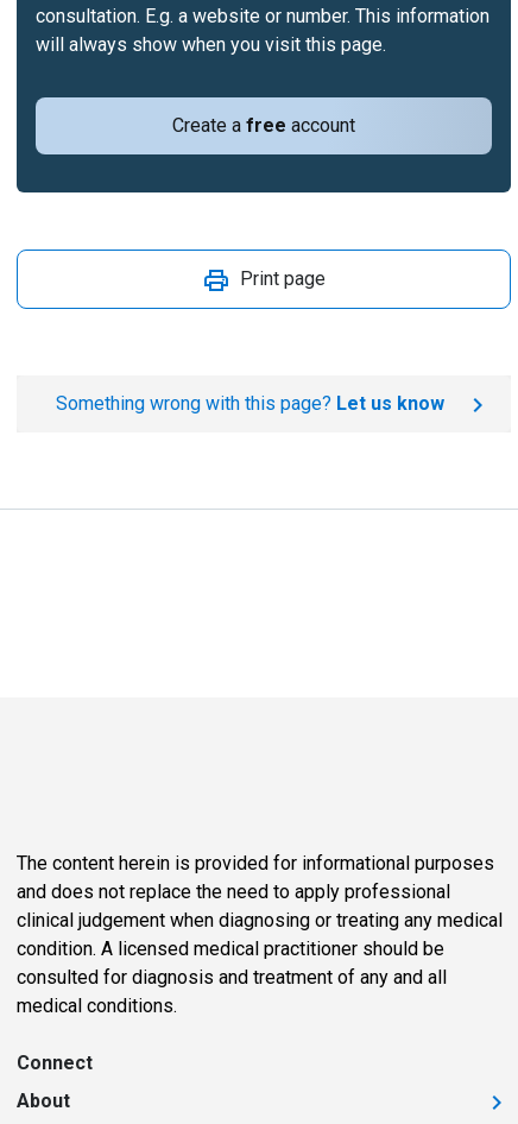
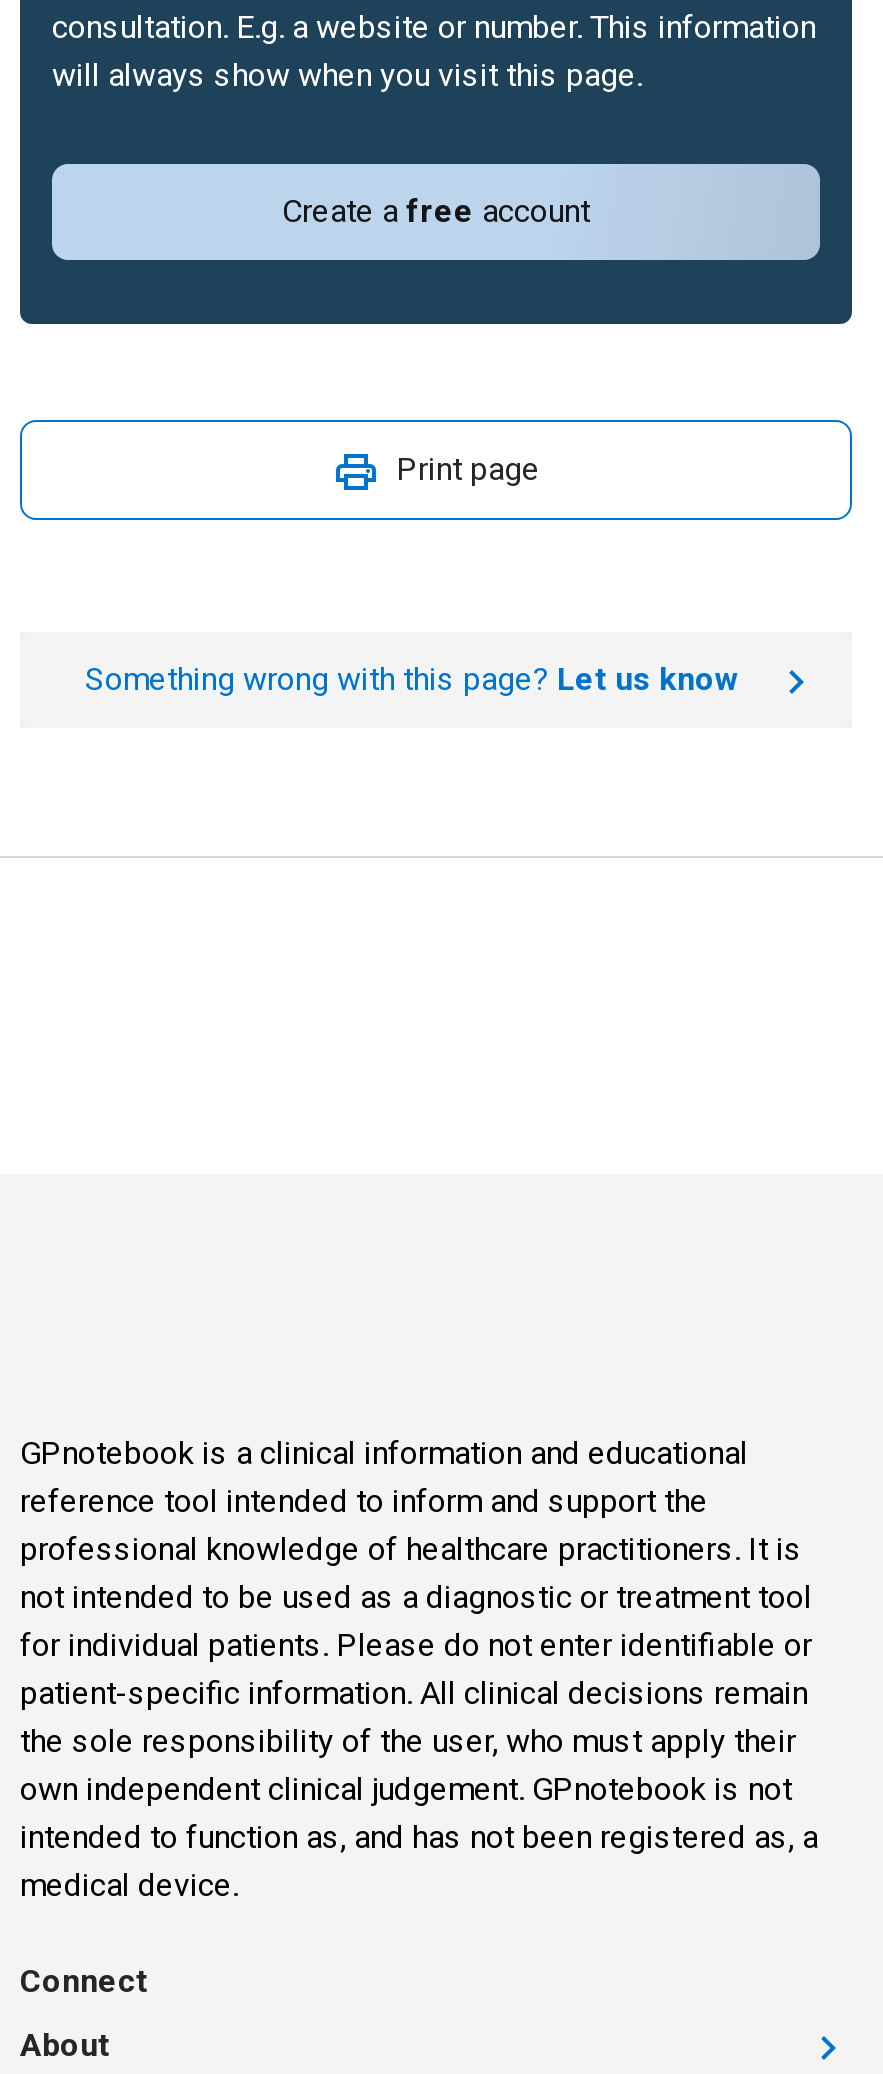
[17,852,503,1017] The content herein is provided for informational purposes | and does not replace the need to apply professional | clinical judgement when diagnosing or treating any medical | condition. A licensed medical practitioner should be | consulted for diagnosis and treatment of any and all | medical conditions. -> [20,1434,818,1904] GPnotebook is a clinical information and educational | reference tool intended to inform and support the | professional knowledge of healthcare practitioners. It is | not intended to be used as a diagnostic or treatment tool | for individual patients. Please do not enter identifiable or | patient-specific information. All clinical decisions remain | the sole responsibility of the user, who must apply their | own independent clinical judgement. GPnotebook is not | intended to function as, and has not been registered as, a | medical device.

